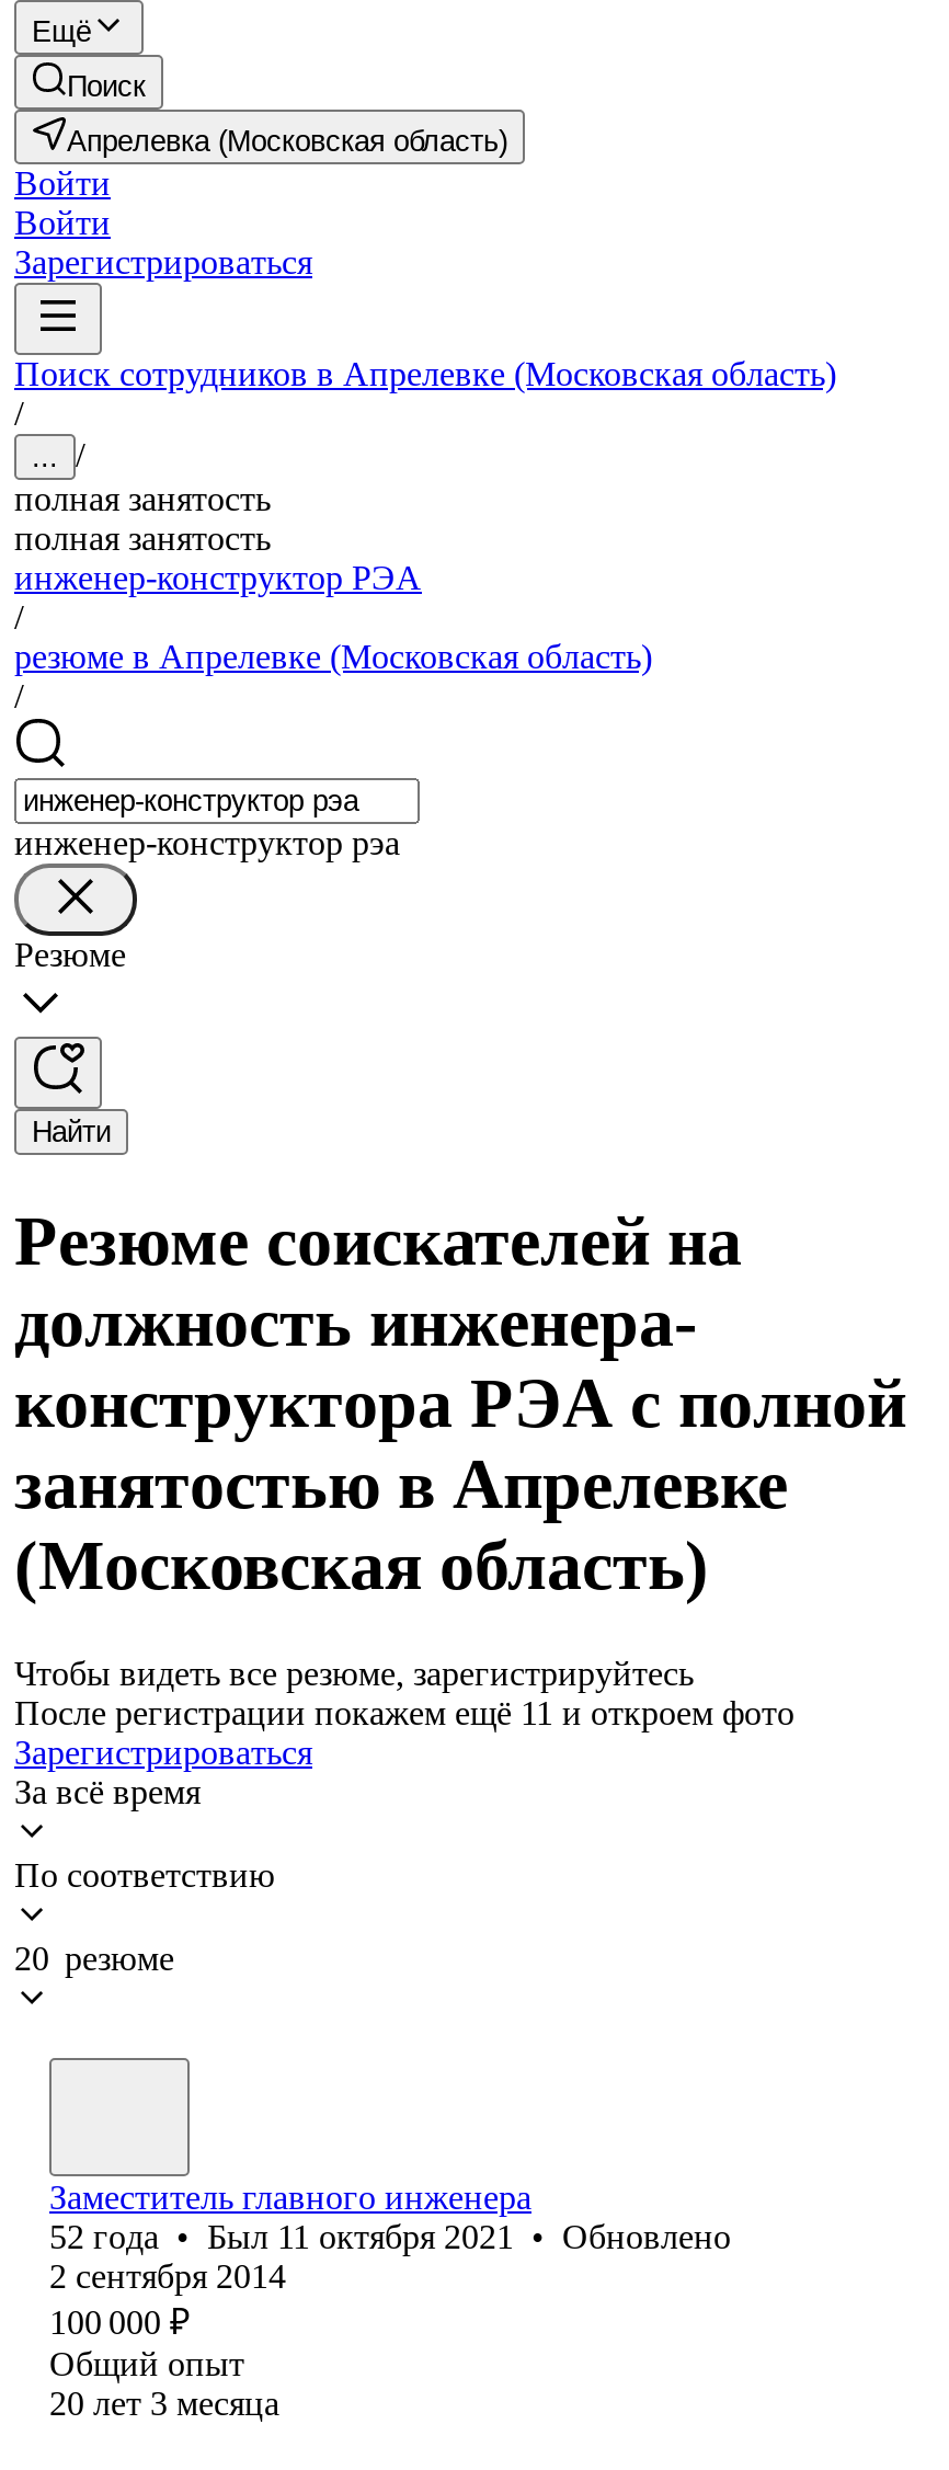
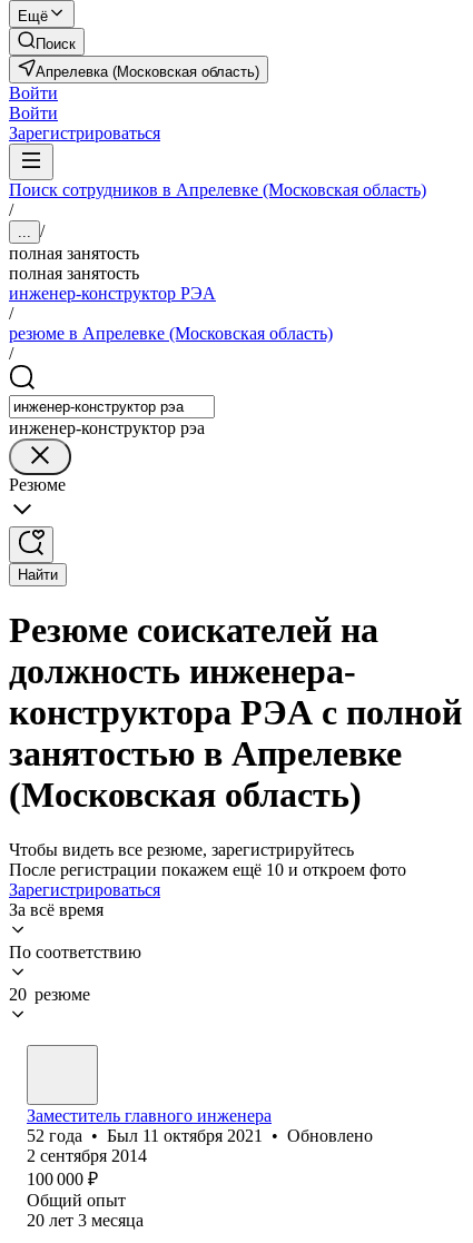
[14,1694,794,1731] После регистрации покажем ещё 11 и откроем фото -> [9,860,406,879] После регистрации покажем ещё 10 и откроем фото

